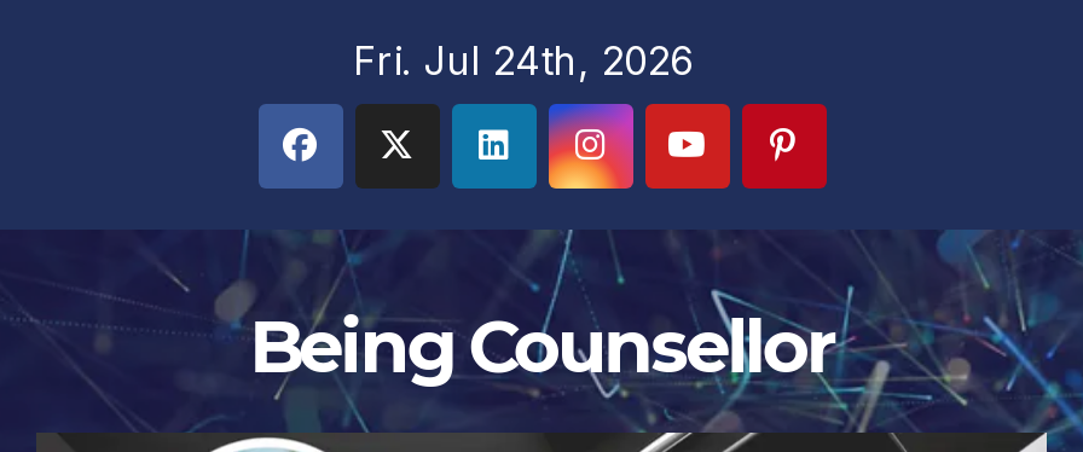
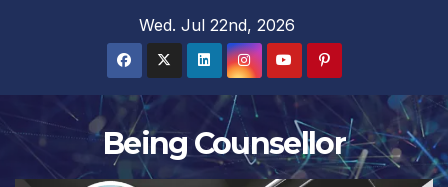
[353,36,694,85] Fri. Jul 24th, 2026 -> [138,15,294,35] Wed. Jul 22nd, 2026

